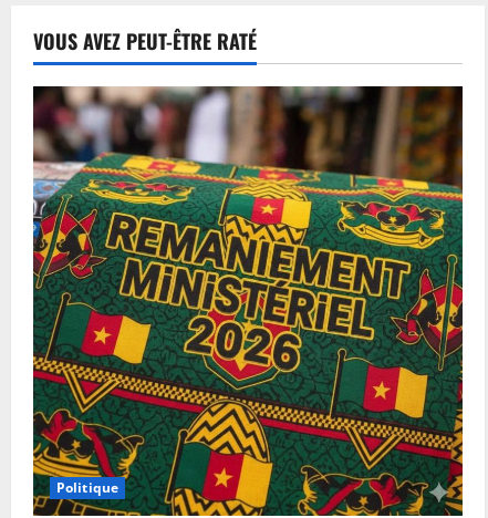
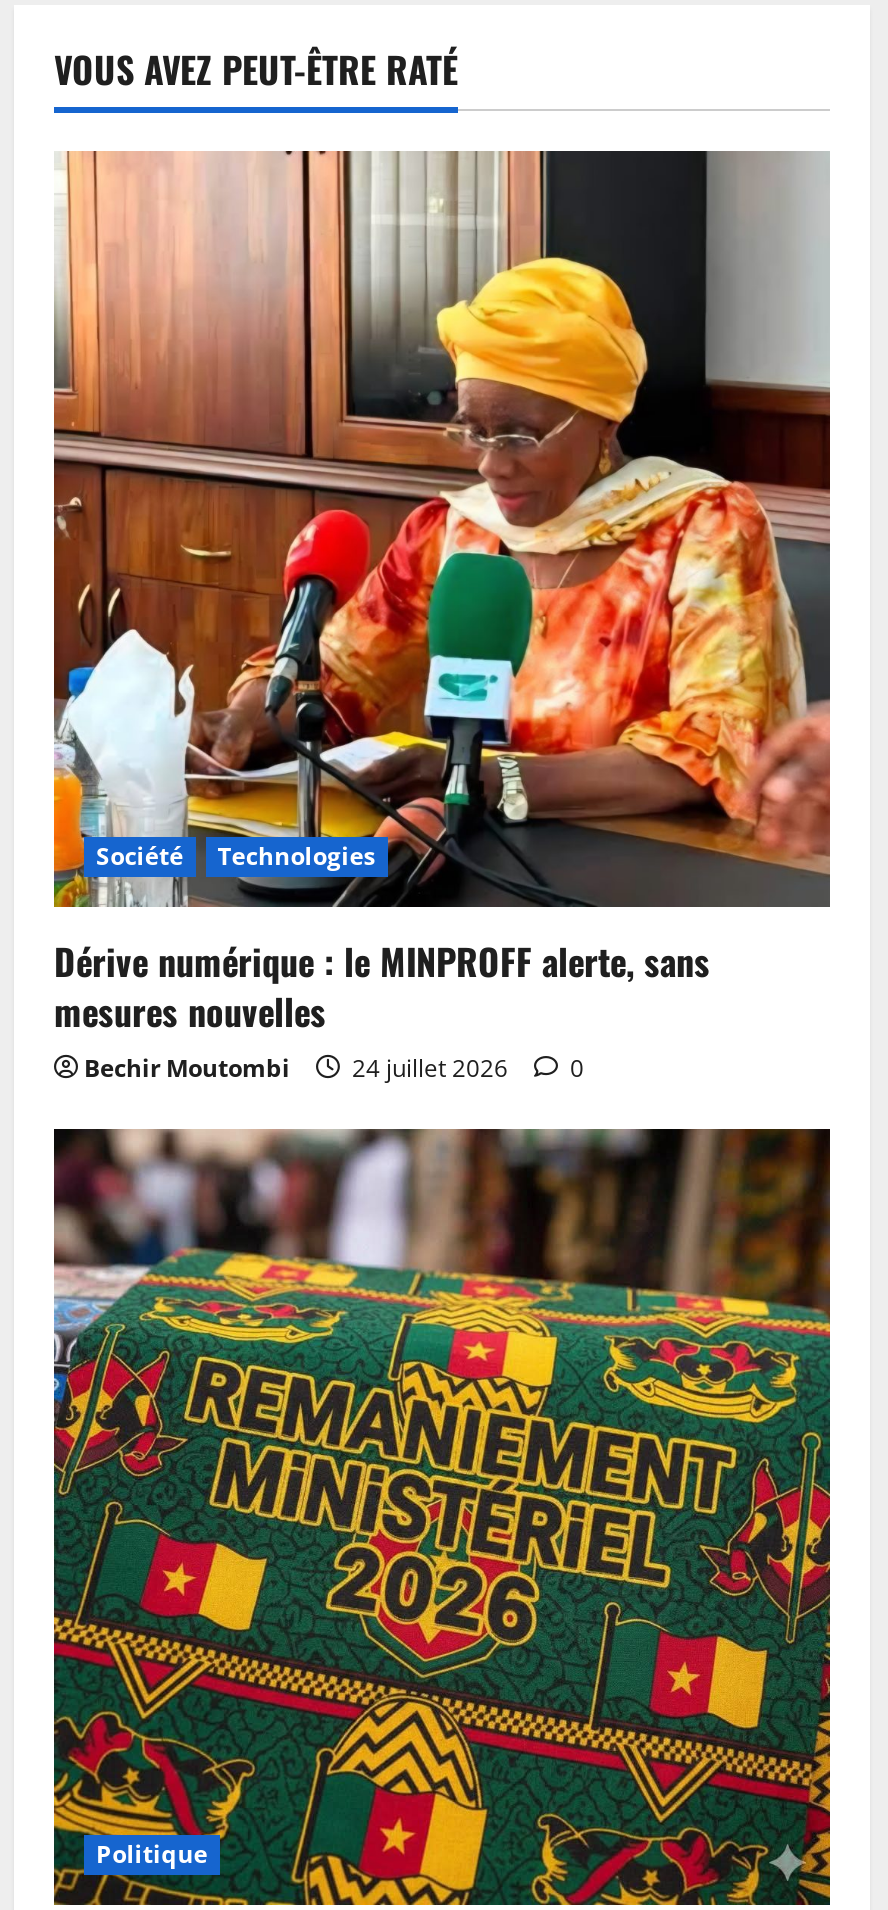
none -> [52,151,832,1086] [image] | Société | Technologies | Dérive numérique : le MINPROFF alerte, sans | mesures nouvelles | Bechir Moutombi | 24 juillet 2026 | 0

